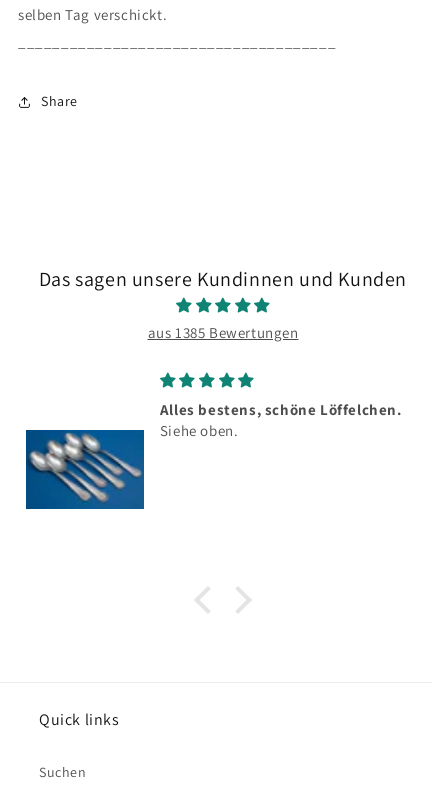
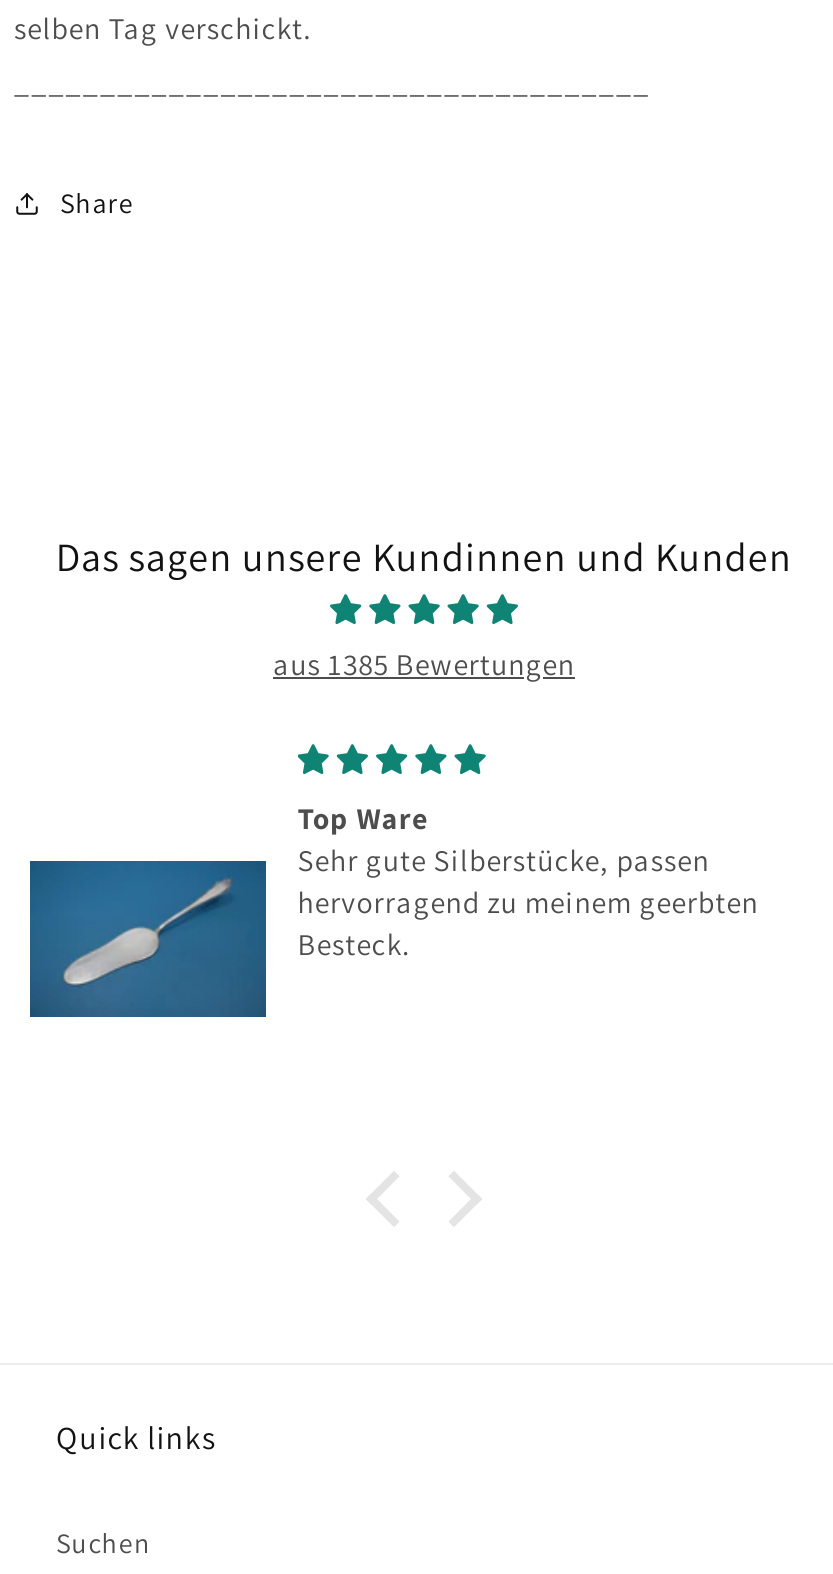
[28,400,402,510] [image] | Alles bestens, schöne Löffelchen. | Siehe oben. -> [30,799,759,1018] [image] | Top Ware | Sehr gute Silberstücke, passen | hervorragend zu meinem geerbten | Besteck.

